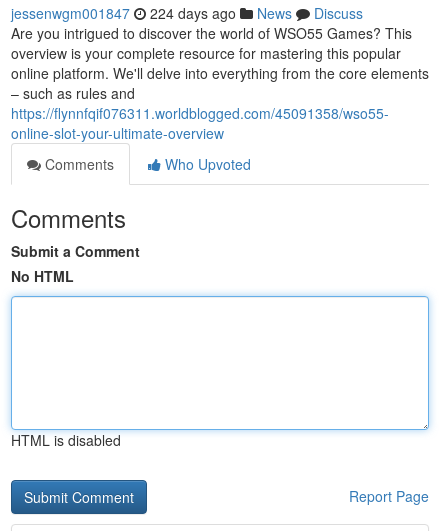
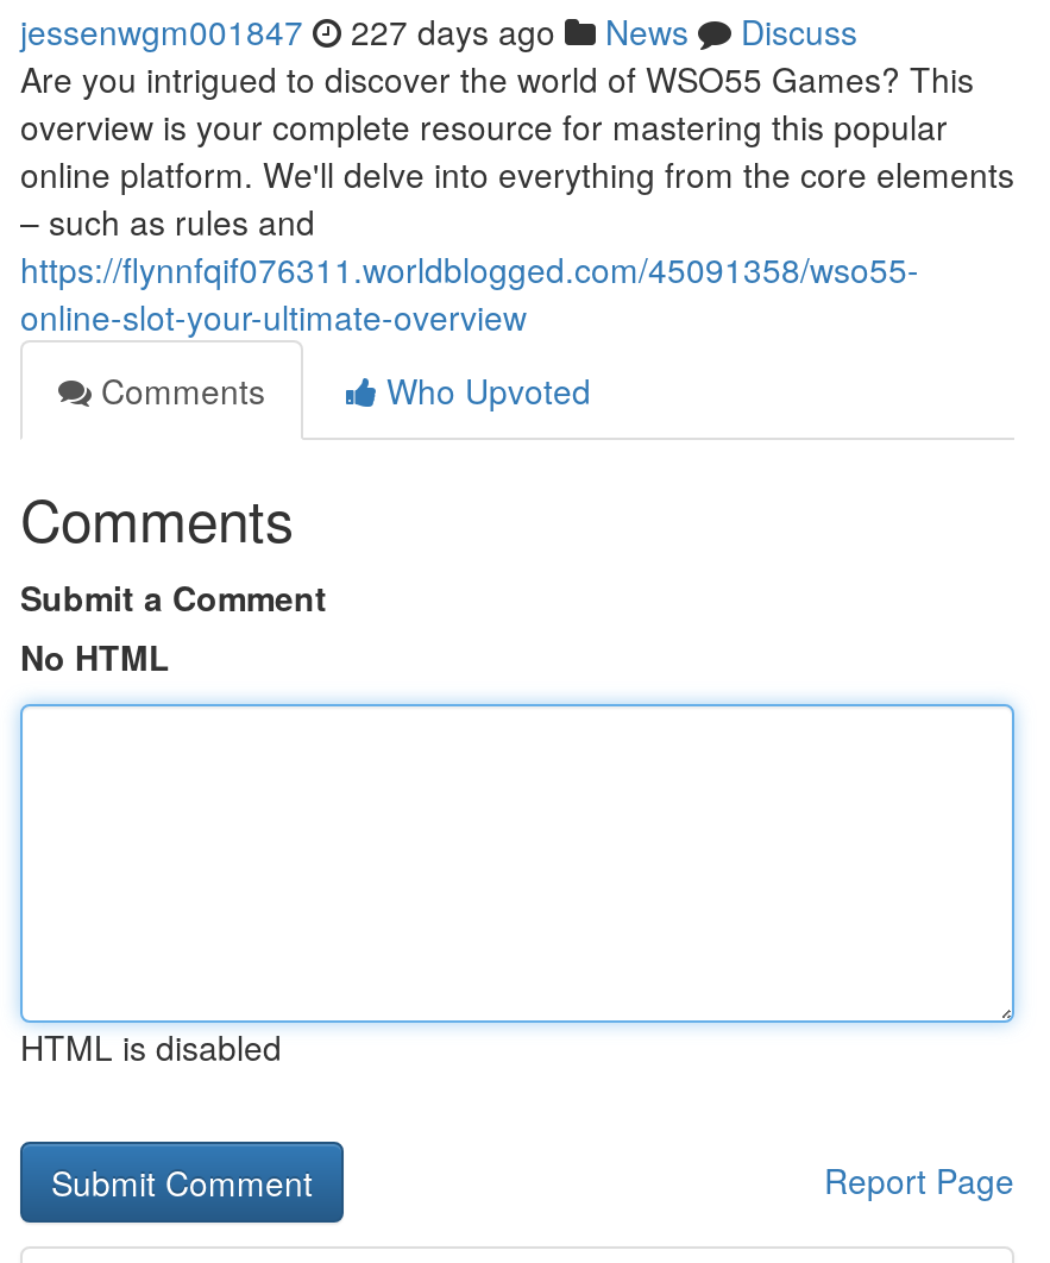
[11,3,363,23] jessenwgm001847 224 days ago News Discuss -> [20,7,857,55] jessenwgm001847 227 days ago News Discuss

